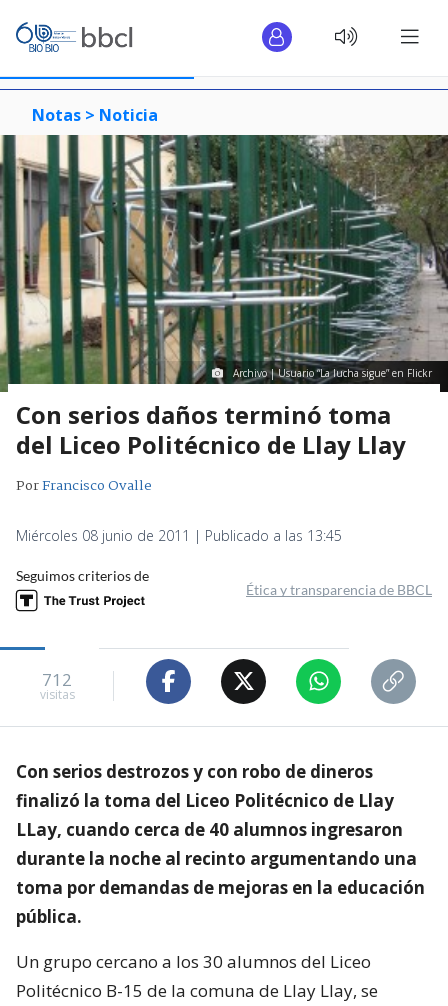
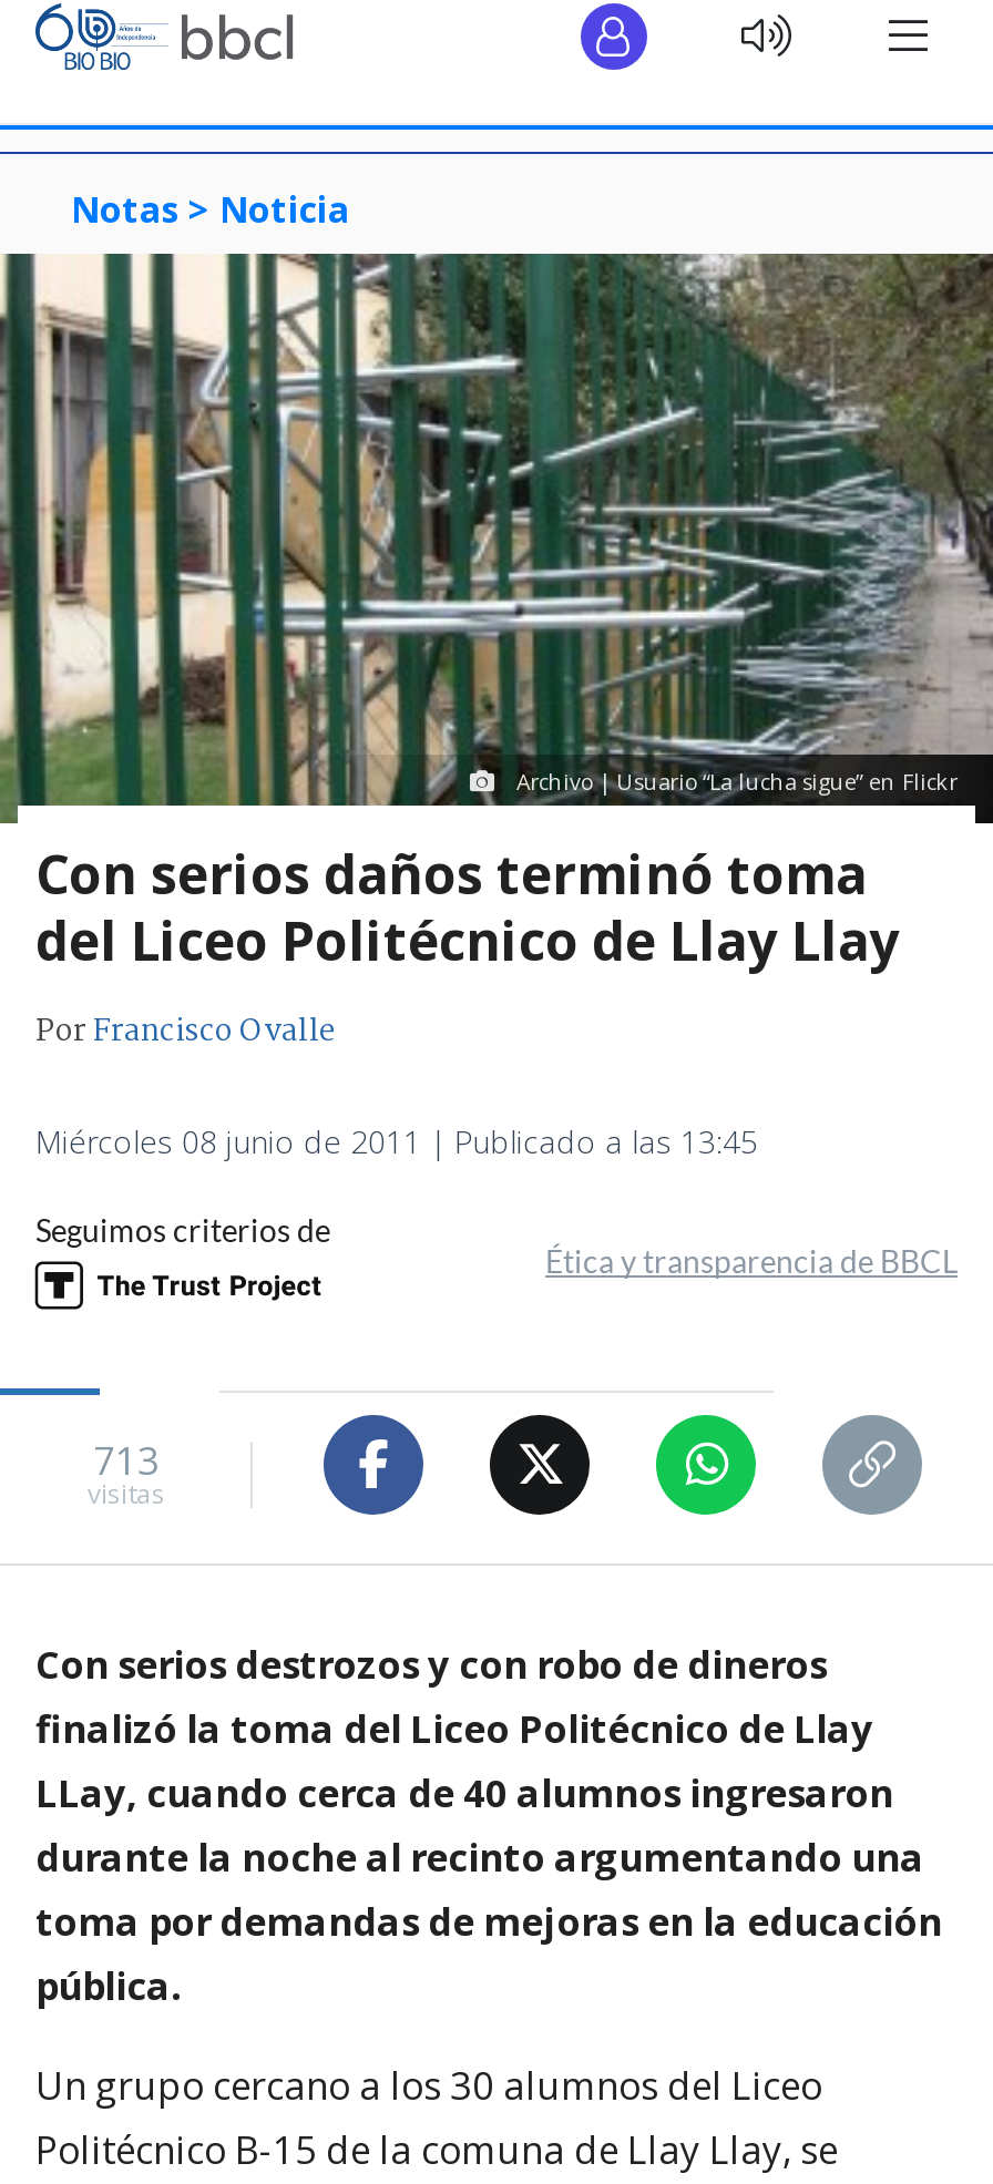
[42,668,72,691] 712 -> [93,1436,160,1487] 713

